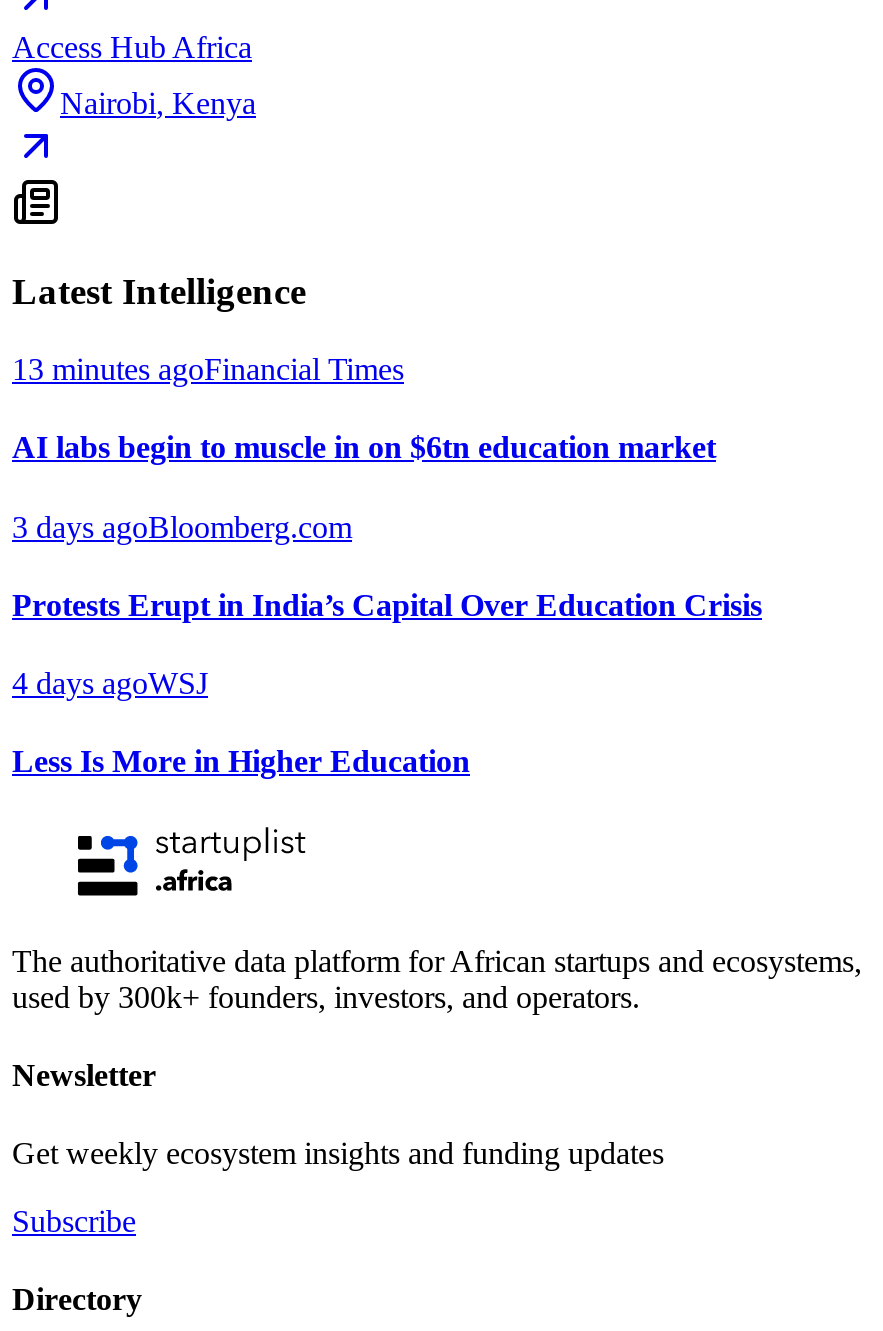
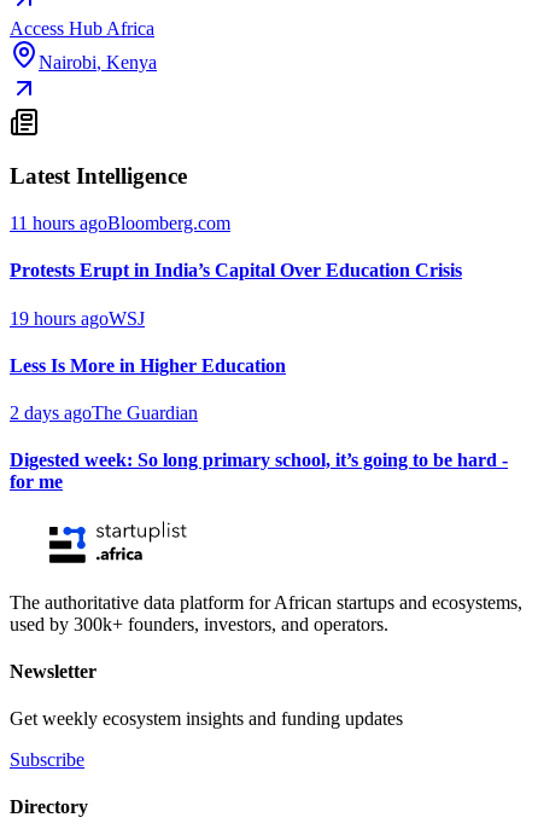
[12,352,716,543] 13 minutes agoFinancial Times | AI labs begin to muscle in on $6tn education market | 3 days agoBloomberg.com -> [10,213,230,233] 11 hours agoBloomberg.com
moved [12,588,762,622] -> [10,260,462,281]: Protests Erupt in India’s Capital Over Education Crisis
[12,666,208,700] 4 days agoWSJ -> [10,308,145,328] 19 hours agoWSJ
moved [12,745,470,779] -> [10,355,286,376]: Less Is More in Higher Education
none -> [10,402,508,492] 2 days agoThe Guardian | Digested week: So long primary school, it’s going to be hard - | for me

